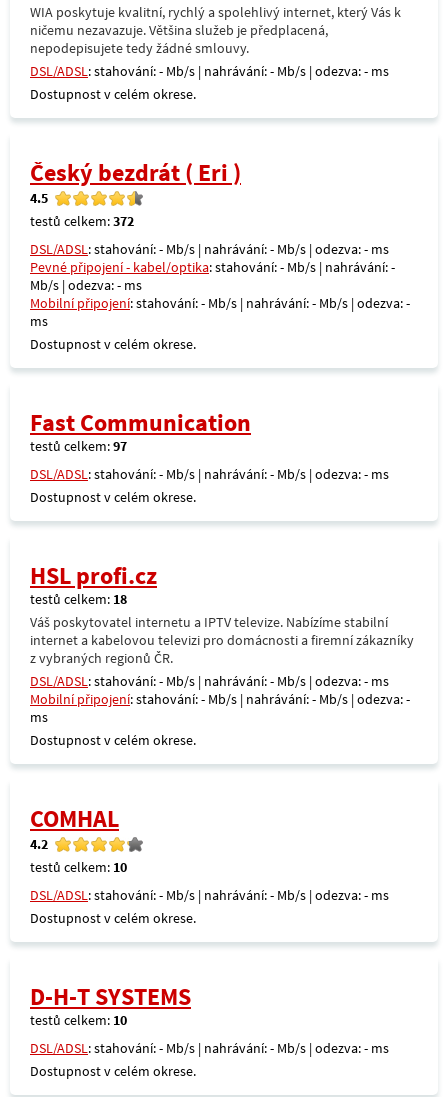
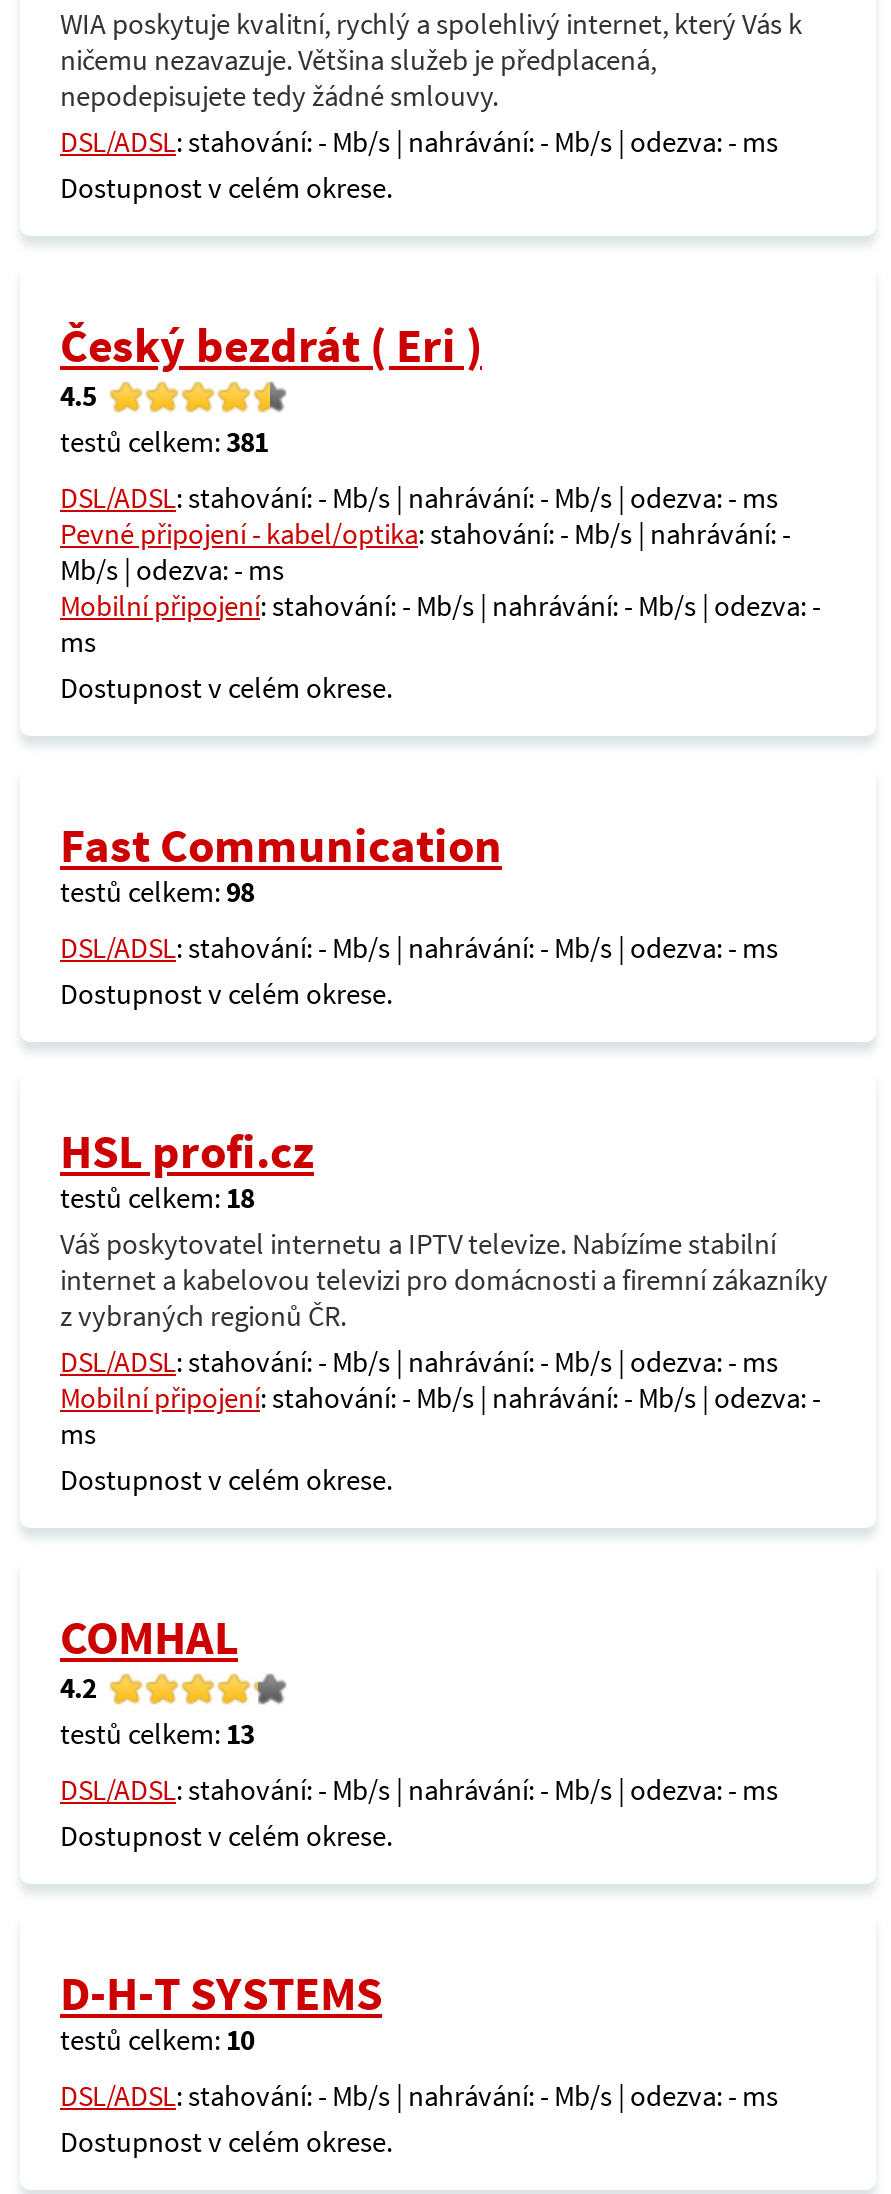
[30,212,134,230] testů celkem: 372 -> [60,424,268,460] testů celkem: 381
[30,437,127,455] testů celkem: 97 -> [60,874,254,910] testů celkem: 98
[30,858,127,876] testů celkem: 10 -> [60,1716,254,1752] testů celkem: 13

